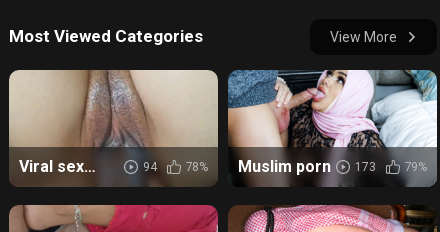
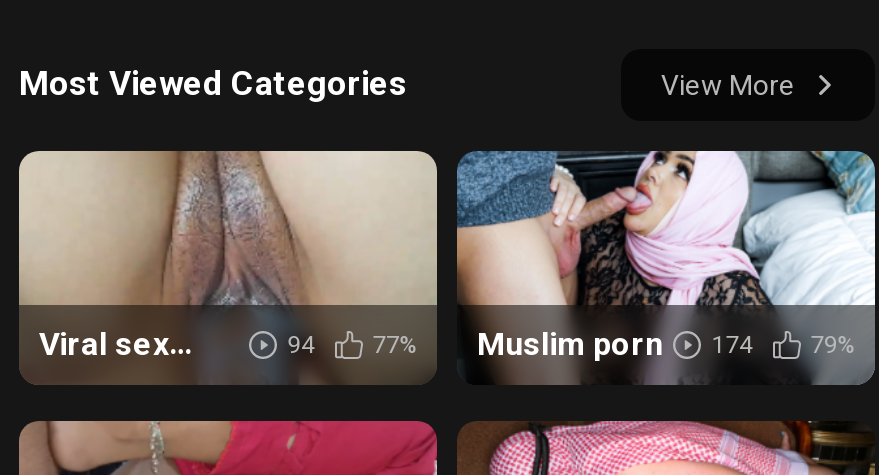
[186,160,208,174] 78% -> [372,330,417,358] 77%
[238,157,376,176] Muslim porn 173 -> [477,324,752,362] Muslim porn 174

